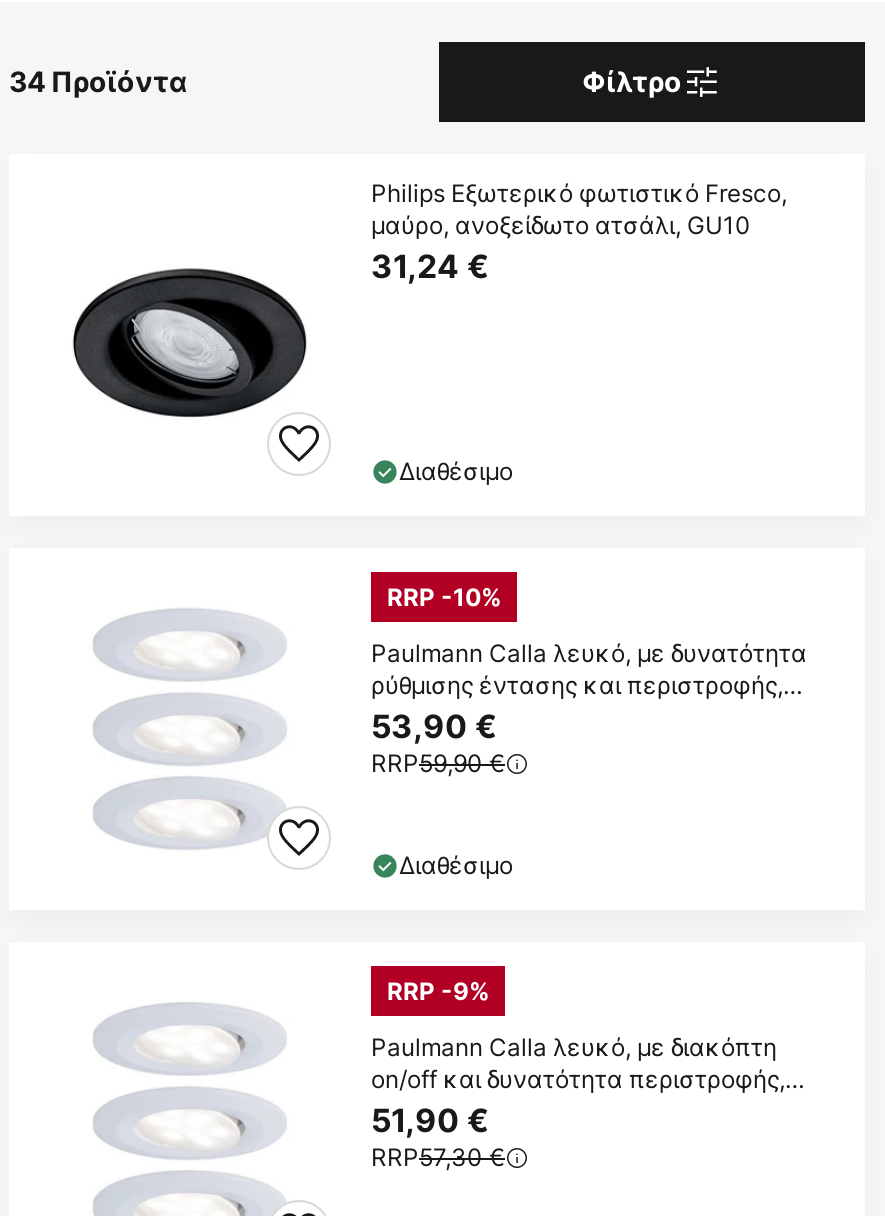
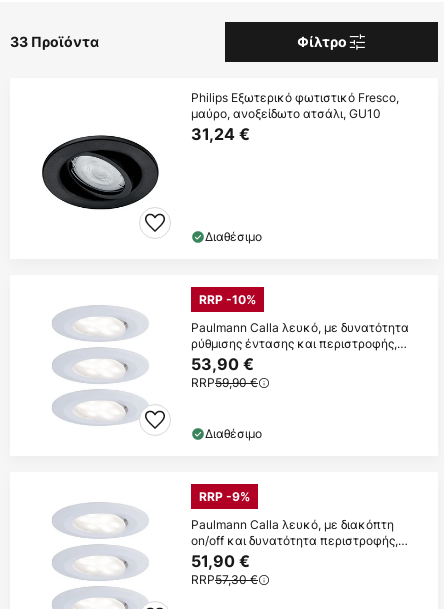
[9,64,187,98] 34 Προϊόντα -> [10,33,99,50] 33 Προϊόντα

